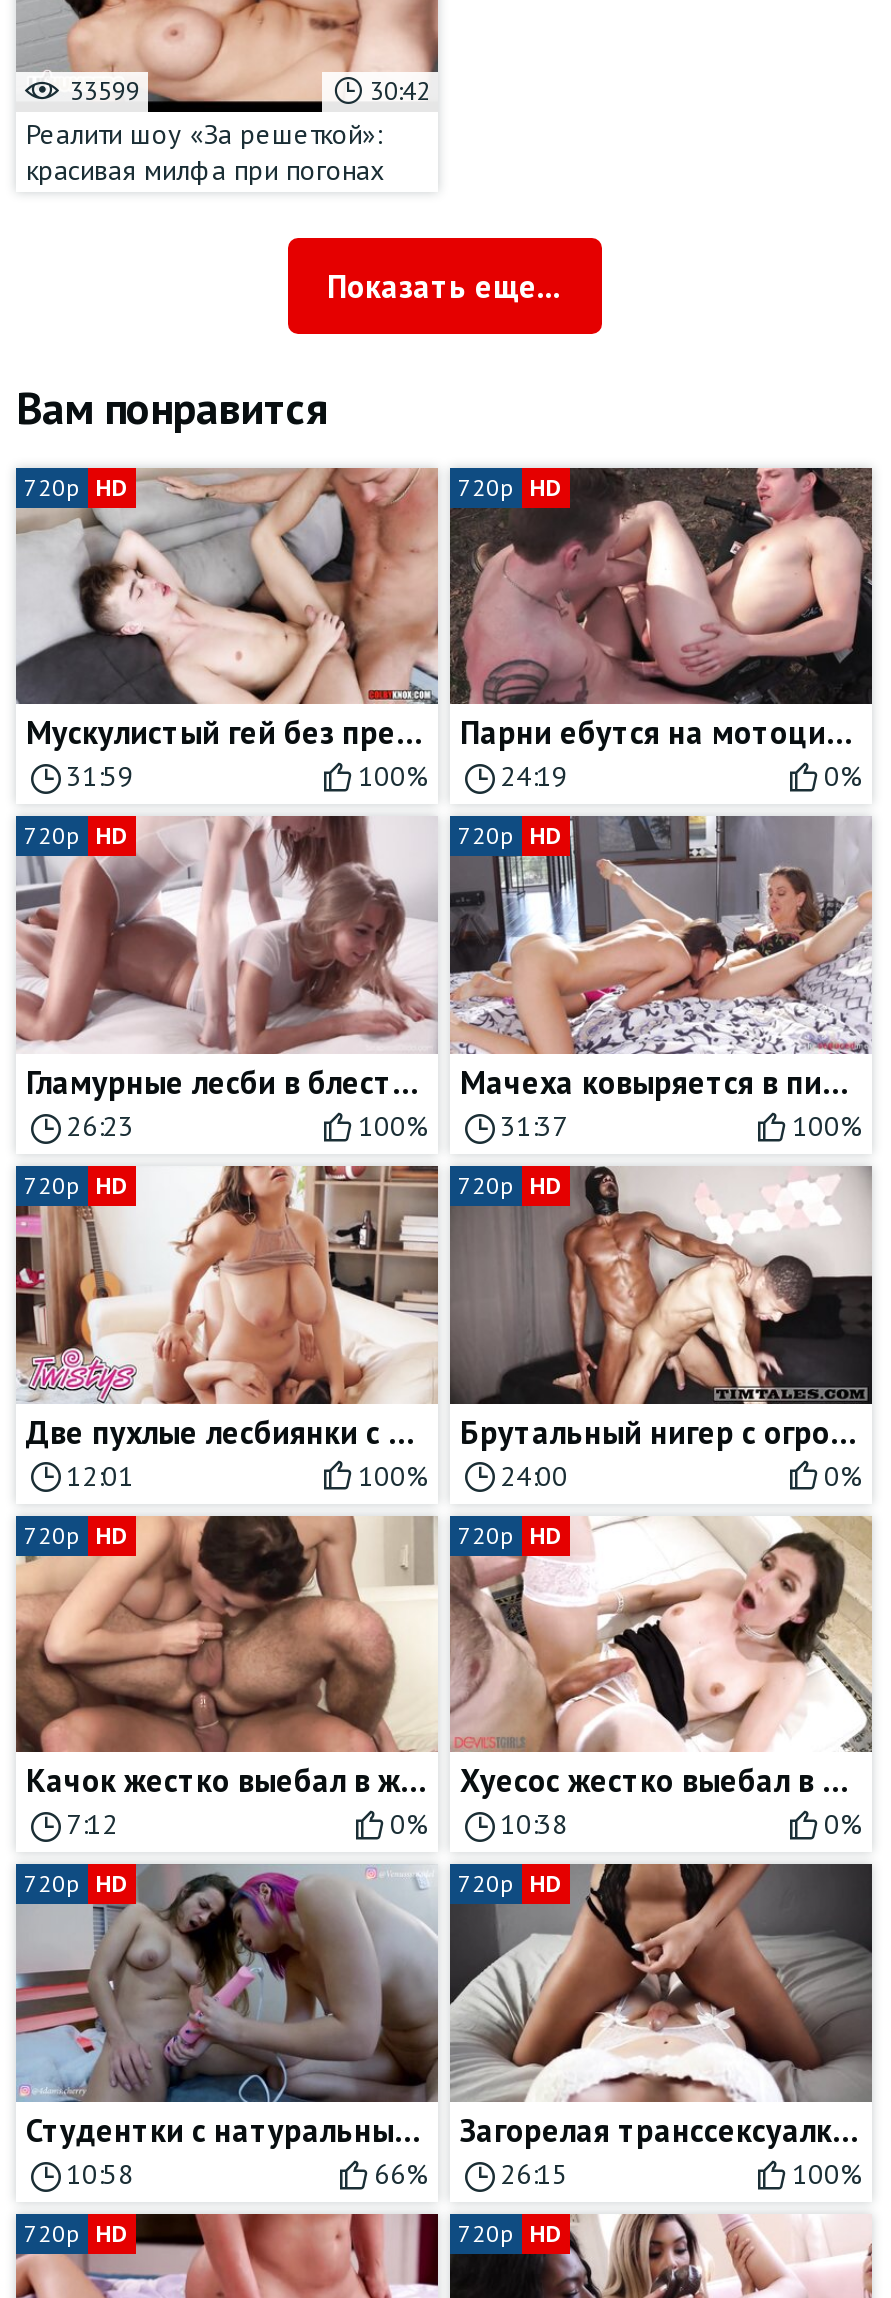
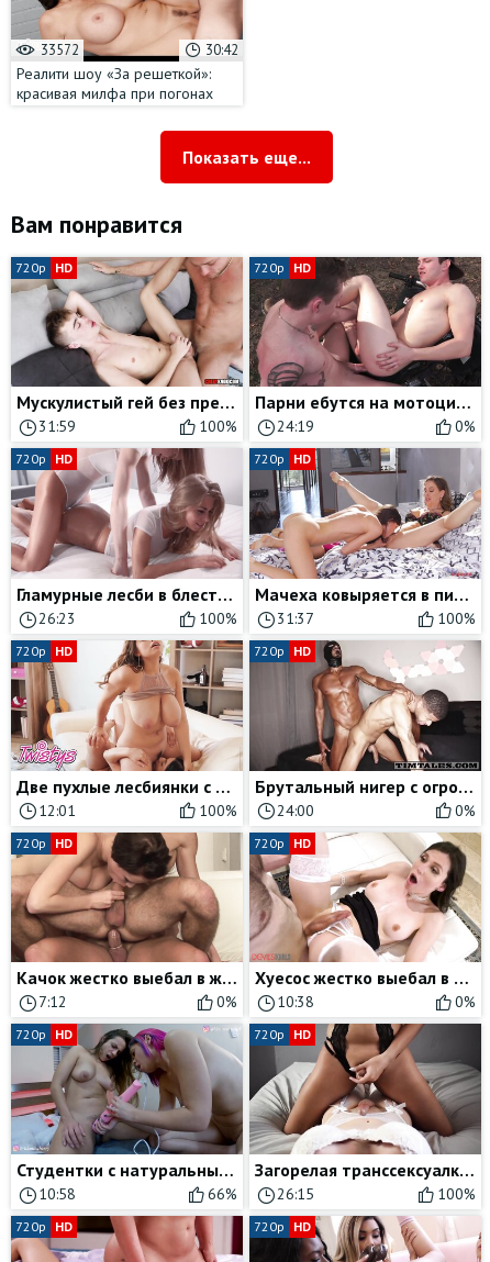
[64,73,140,107] 33599 -> [37,40,79,59] 33572

